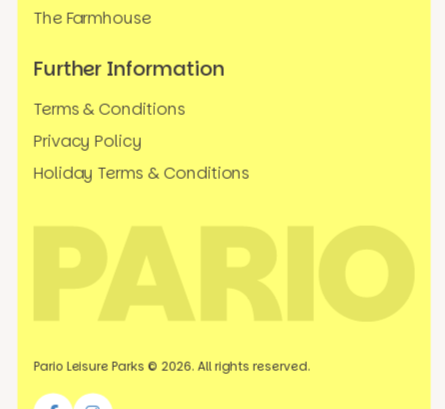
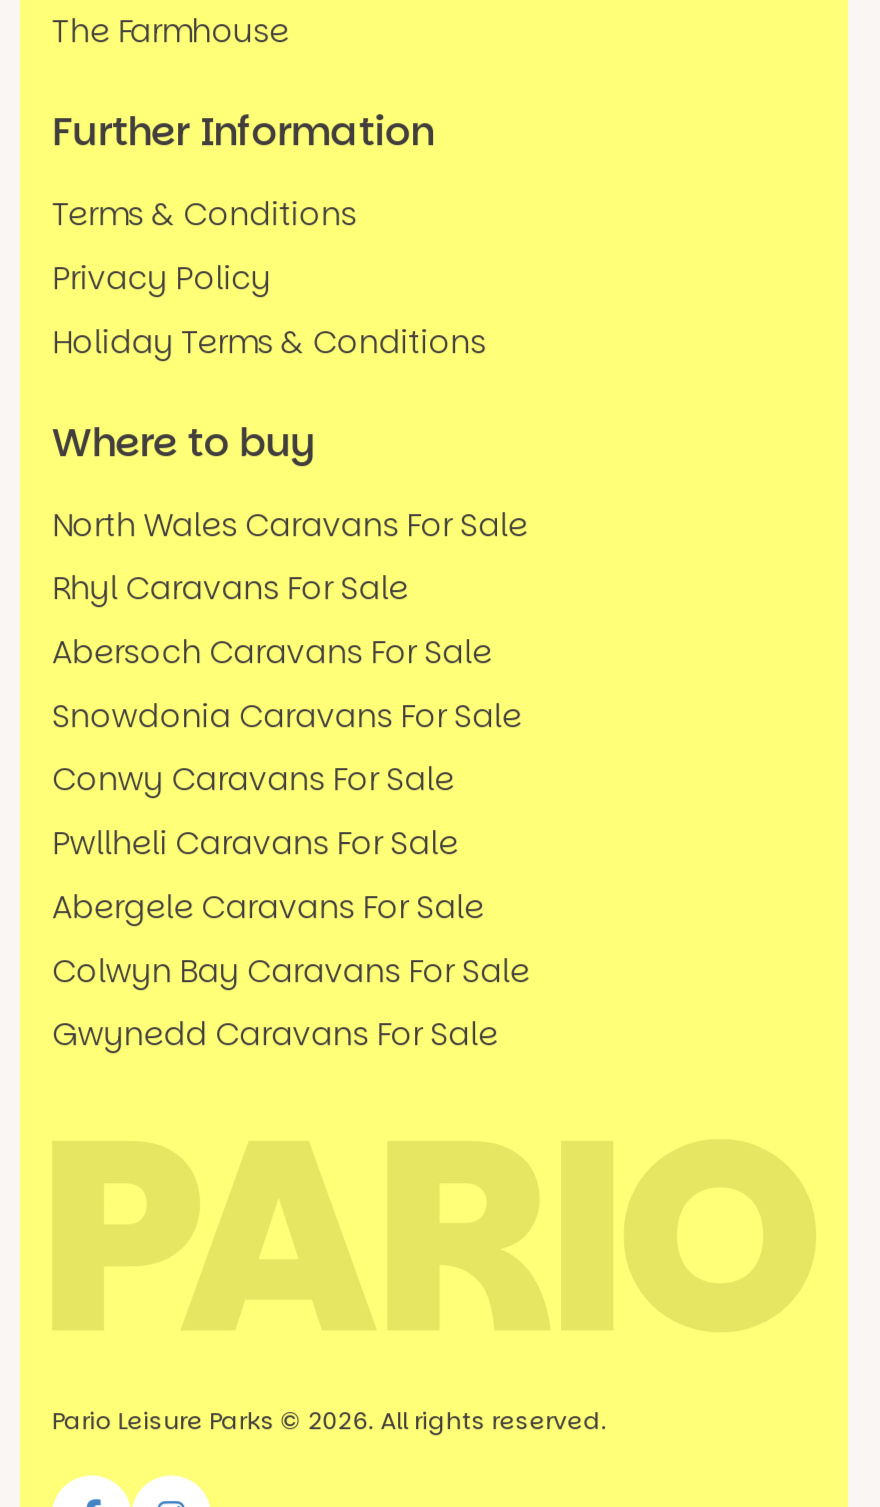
none -> [52,414,530,1057] Where to buy | North Wales Caravans For Sale | Rhyl Caravans For Sale | Abersoch Caravans For Sale | Snowdonia Caravans For Sale | Conwy Caravans For Sale | Pwllheli Caravans For Sale | Abergele Caravans For Sale | Colwyn Bay Caravans For Sale | Gwynedd Caravans For Sale

